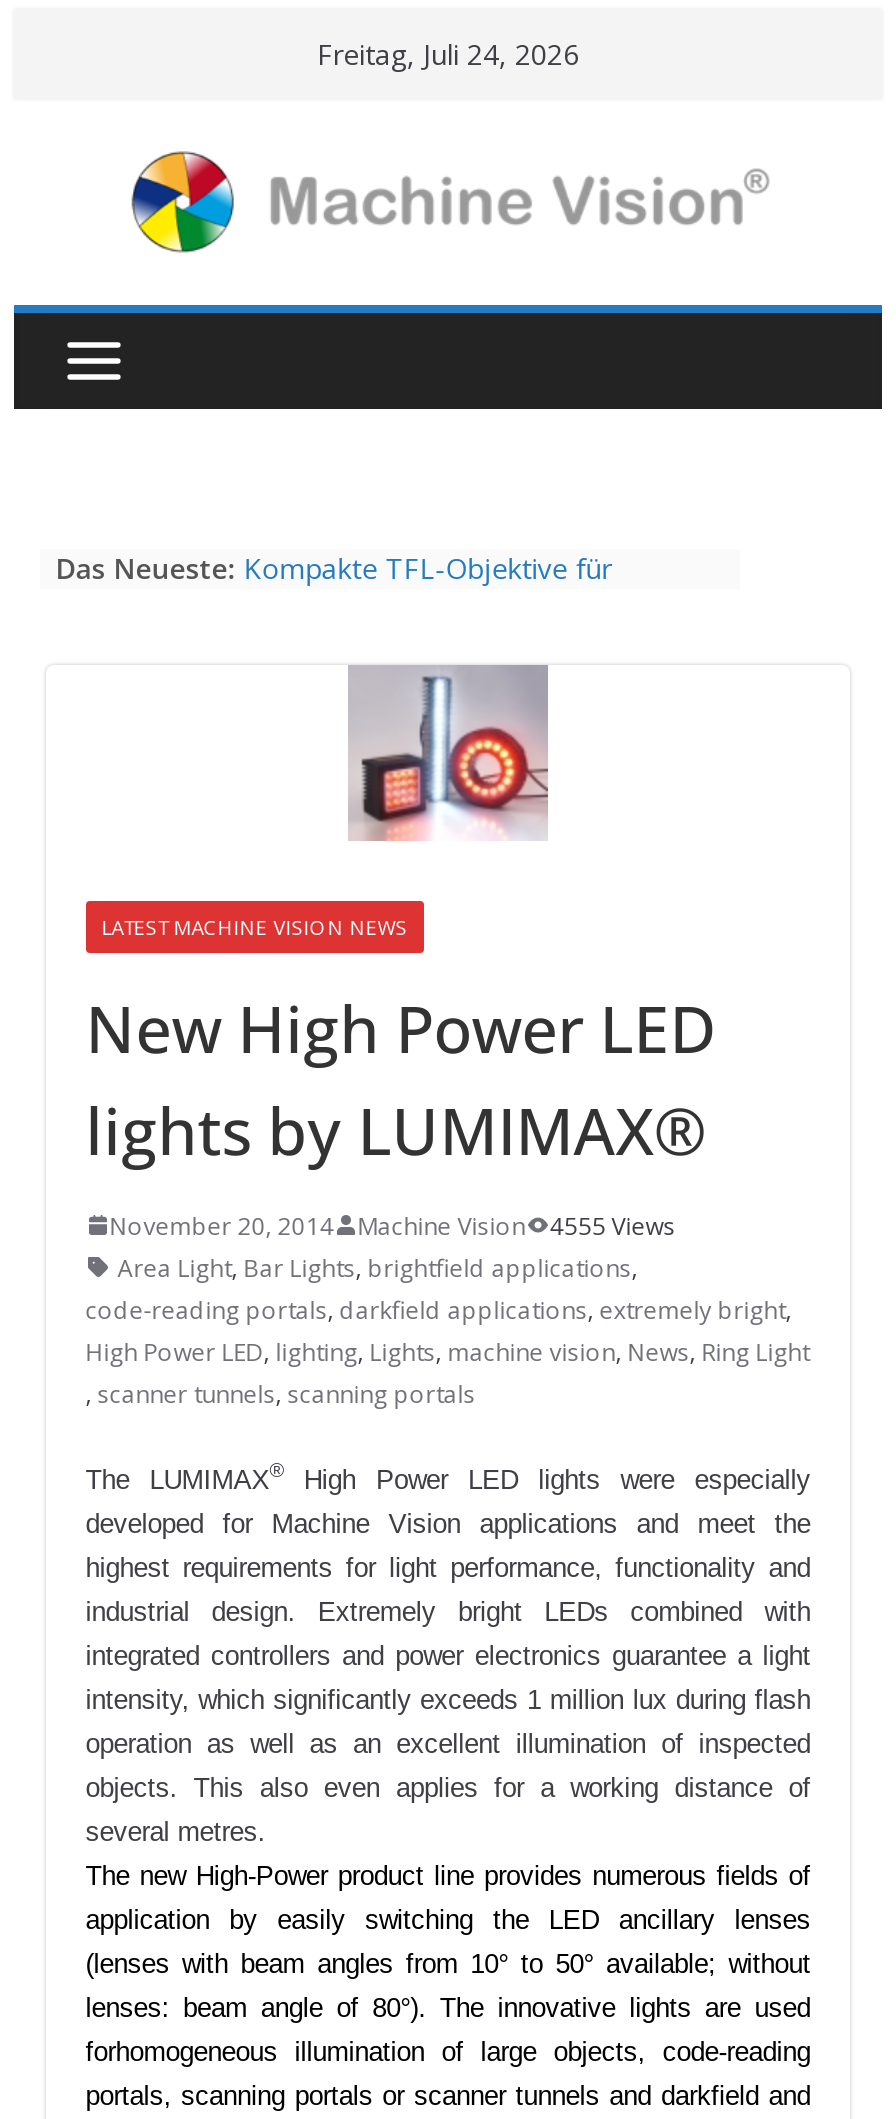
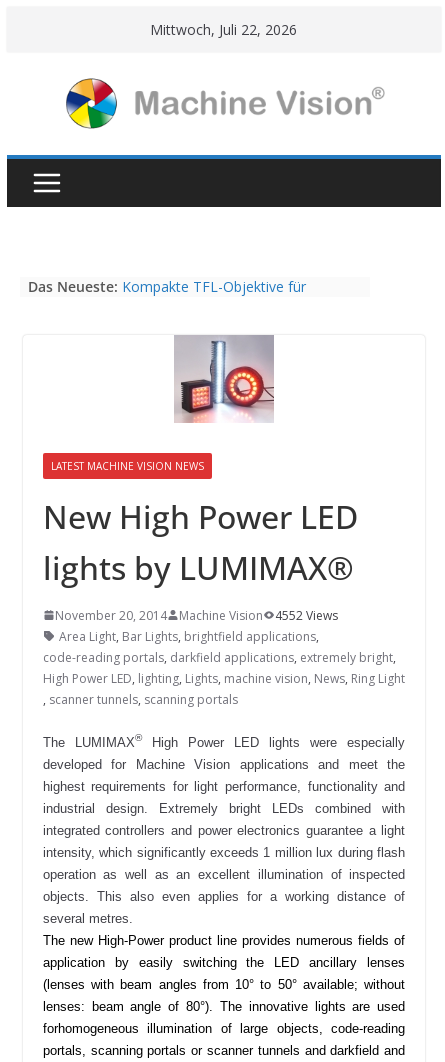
[317,35,579,73] Freitag, Juli 24, 2026 -> [150,20,297,39] Mittwoch, Juli 22, 2026
[109,1208,675,1242] November 20, 2014 Machine Vision 4555 Views -> [55,607,338,624] November 20, 2014 Machine Vision 4552 Views

